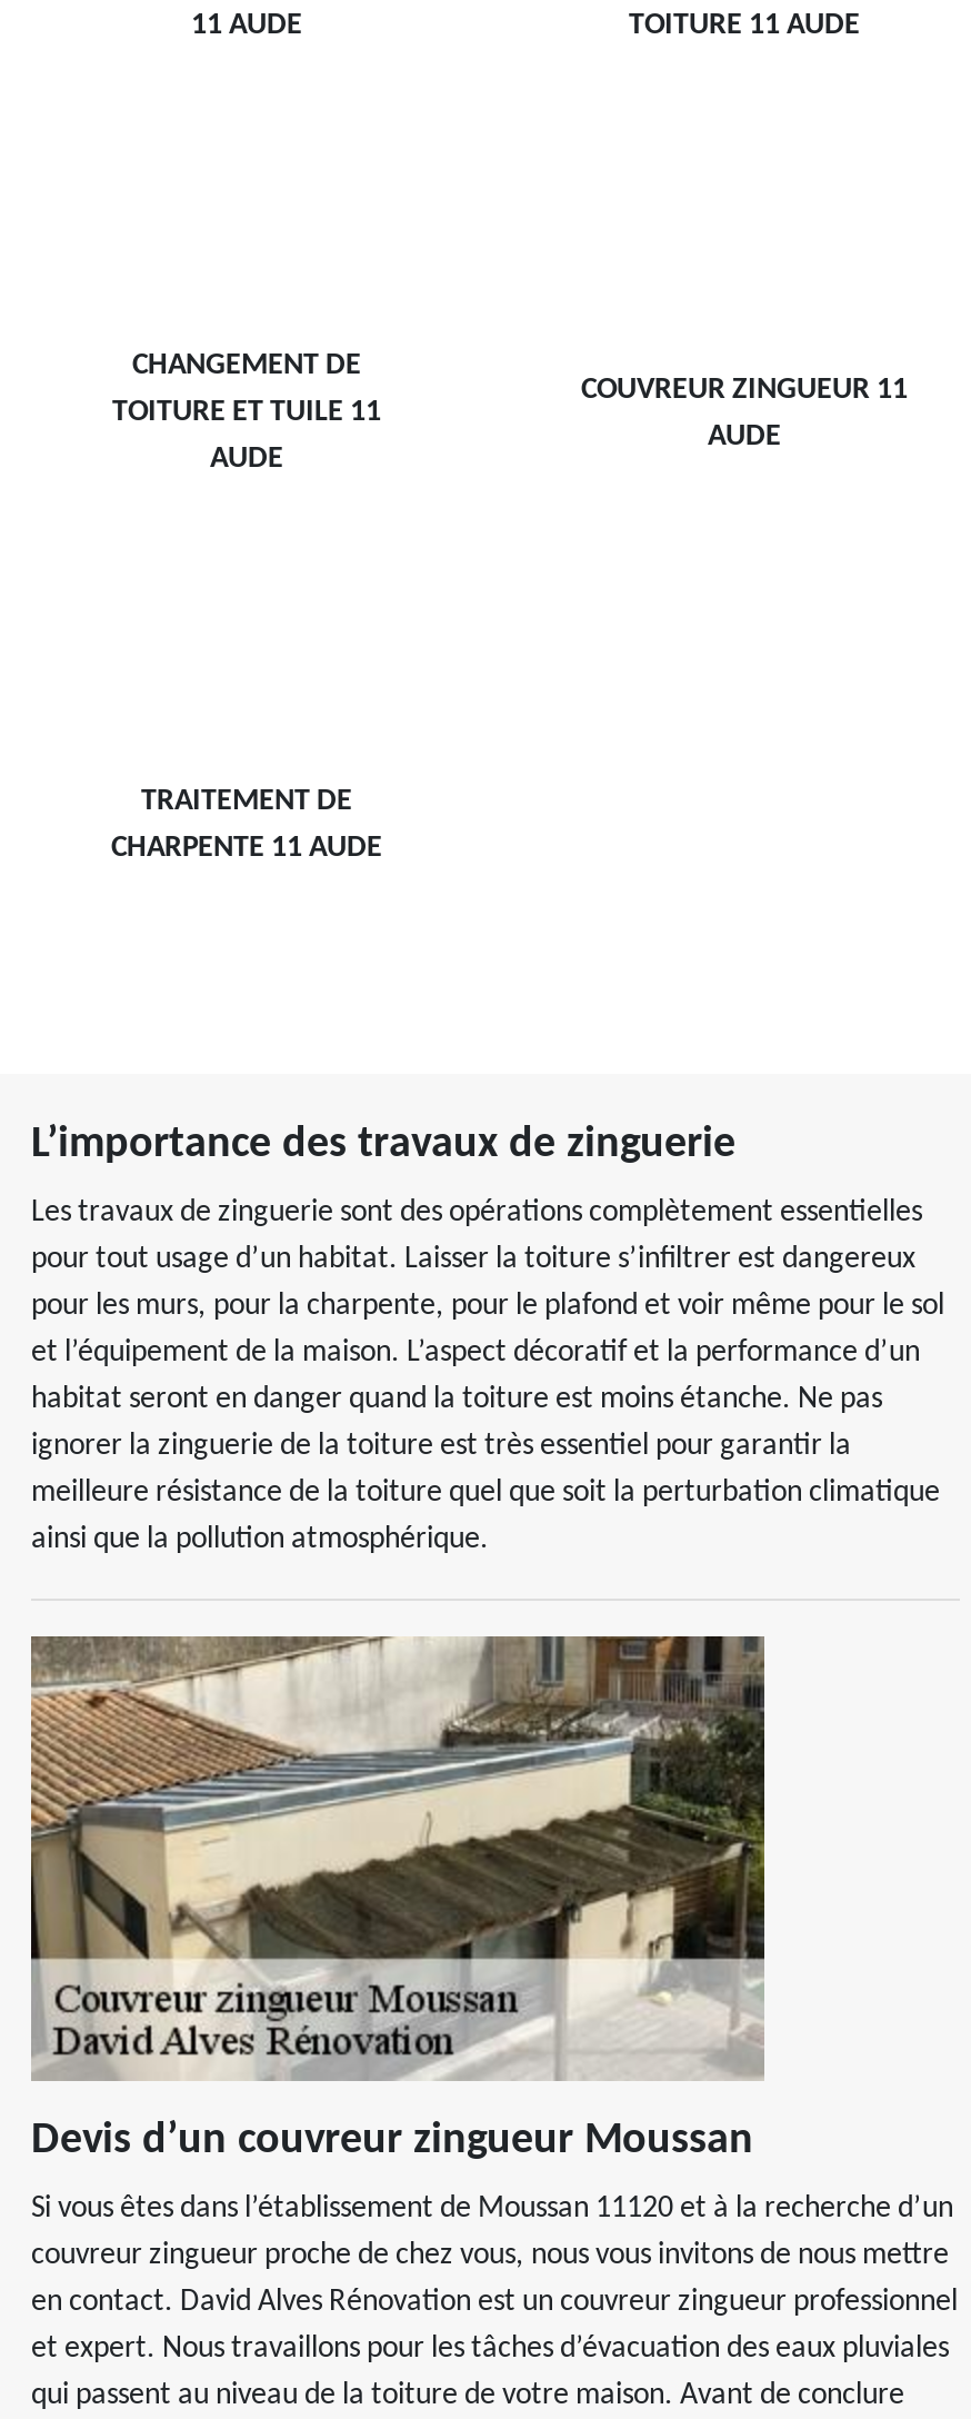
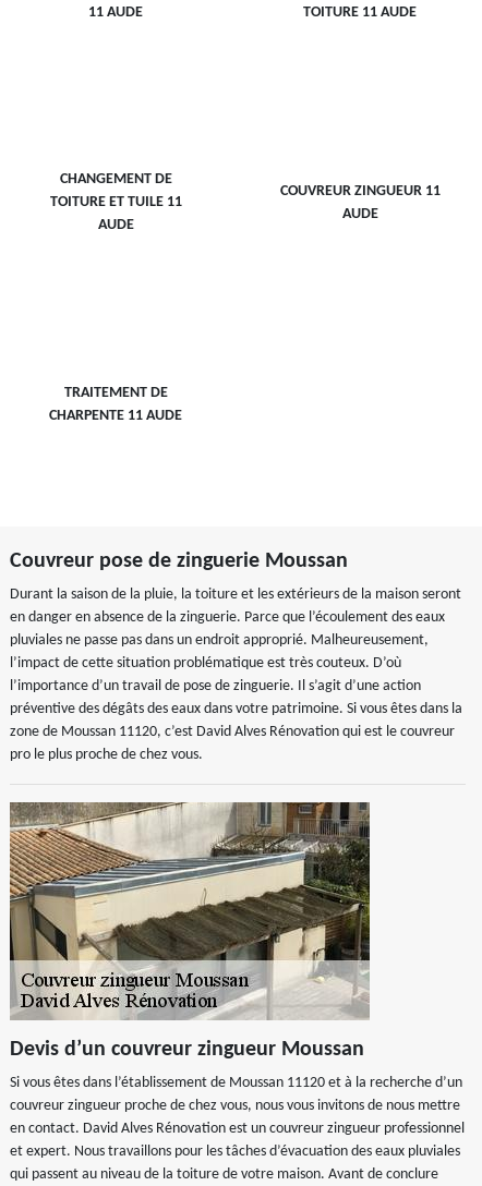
[31,1123,735,1167] L’importance des travaux de zinguerie -> [10,550,348,572] Couvreur pose de zinguerie Moussan
[31,1196,944,1556] Les travaux de zinguerie sont des opérations complètement essentielles | pour tout usage d’un habitat. Laisser la toiture s’infiltrer est dangereux | pour les murs, pour la charpente, pour le plafond et voir même pour le sol | et l’équipement de la maison. L’aspect décoratif et la performance d’un | habitat seront en danger quand la toiture est moins étanche. Ne pas | ignorer la zinguerie de la toiture est très essentiel pour garantir la | meilleure résistance de la toiture quel que soit la perturbation climatique | ainsi que la pollution atmosphérique. -> [10,586,462,763] Durant la saison de la pluie, la toiture et les extérieurs de la maison seront | en danger en absence de la zinguerie. Parce que l’écoulement des eaux | pluviales ne passe pas dans un endroit approprié. Malheureusement, | l’impact de cette situation problématique est très couteux. D’où | l’importance d’un travail de pose de zinguerie. Il s’agit d’une action | préventive des dégâts des eaux dans votre patrimoine. Si vous êtes dans la | zone de Moussan 11120, c’est David Alves Rénovation qui est le couvreur | pro le plus proche de chez vous.

